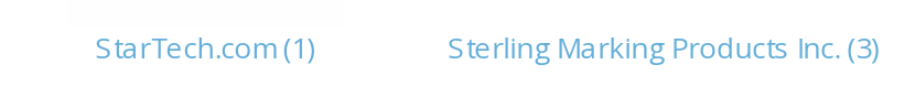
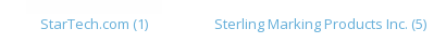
[448,27,878,67] Sterling Marking Products Inc. (3) -> [214,14,426,34] Sterling Marking Products Inc. (5)

